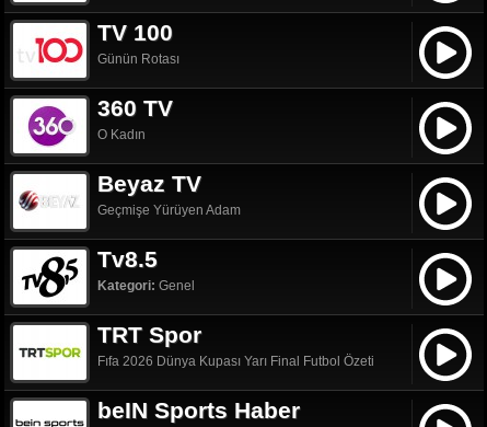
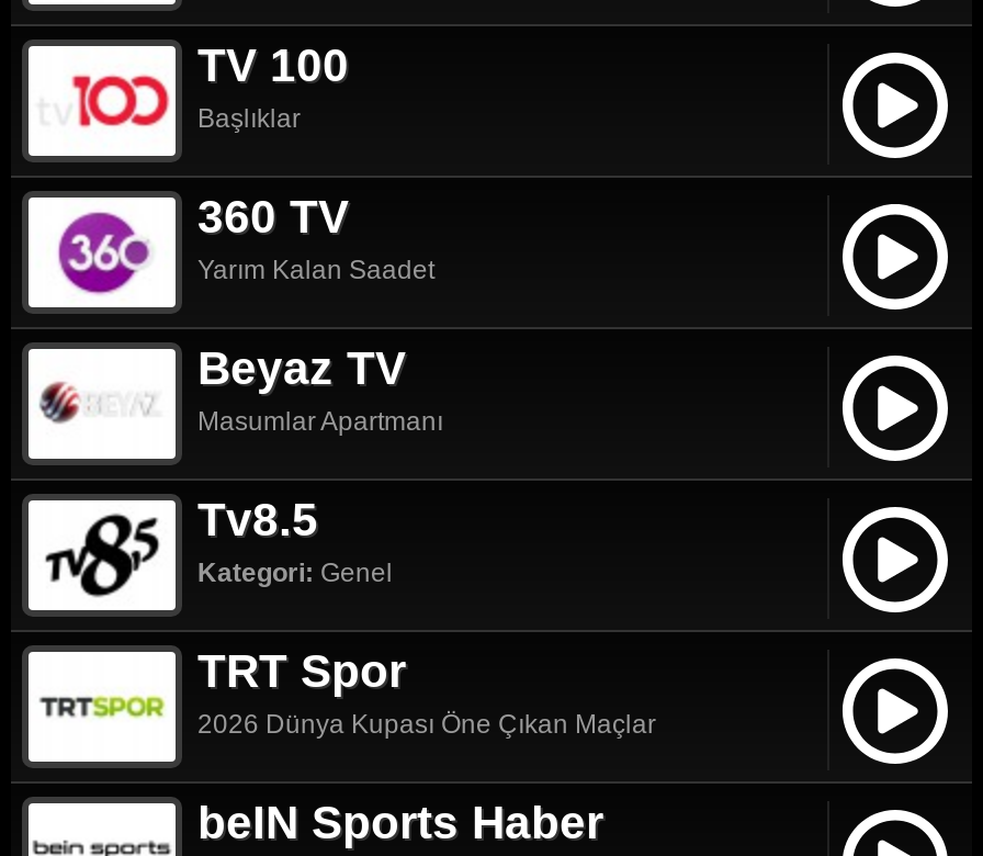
[97,51,179,67] Günün Rotası -> [197,103,301,134] Başlıklar
[97,127,146,142] O Kadın -> [197,254,434,285] Yarım Kalan Saadet
[97,202,241,218] Geçmişe Yürüyen Adam -> [197,406,443,437] Masumlar Apartmanı
[97,354,374,369] Fıfa 2026 Dünya Kupası Yarı Final Futbol Özeti -> [197,709,656,739] 2026 Dünya Kupası Öne Çıkan Maçlar

